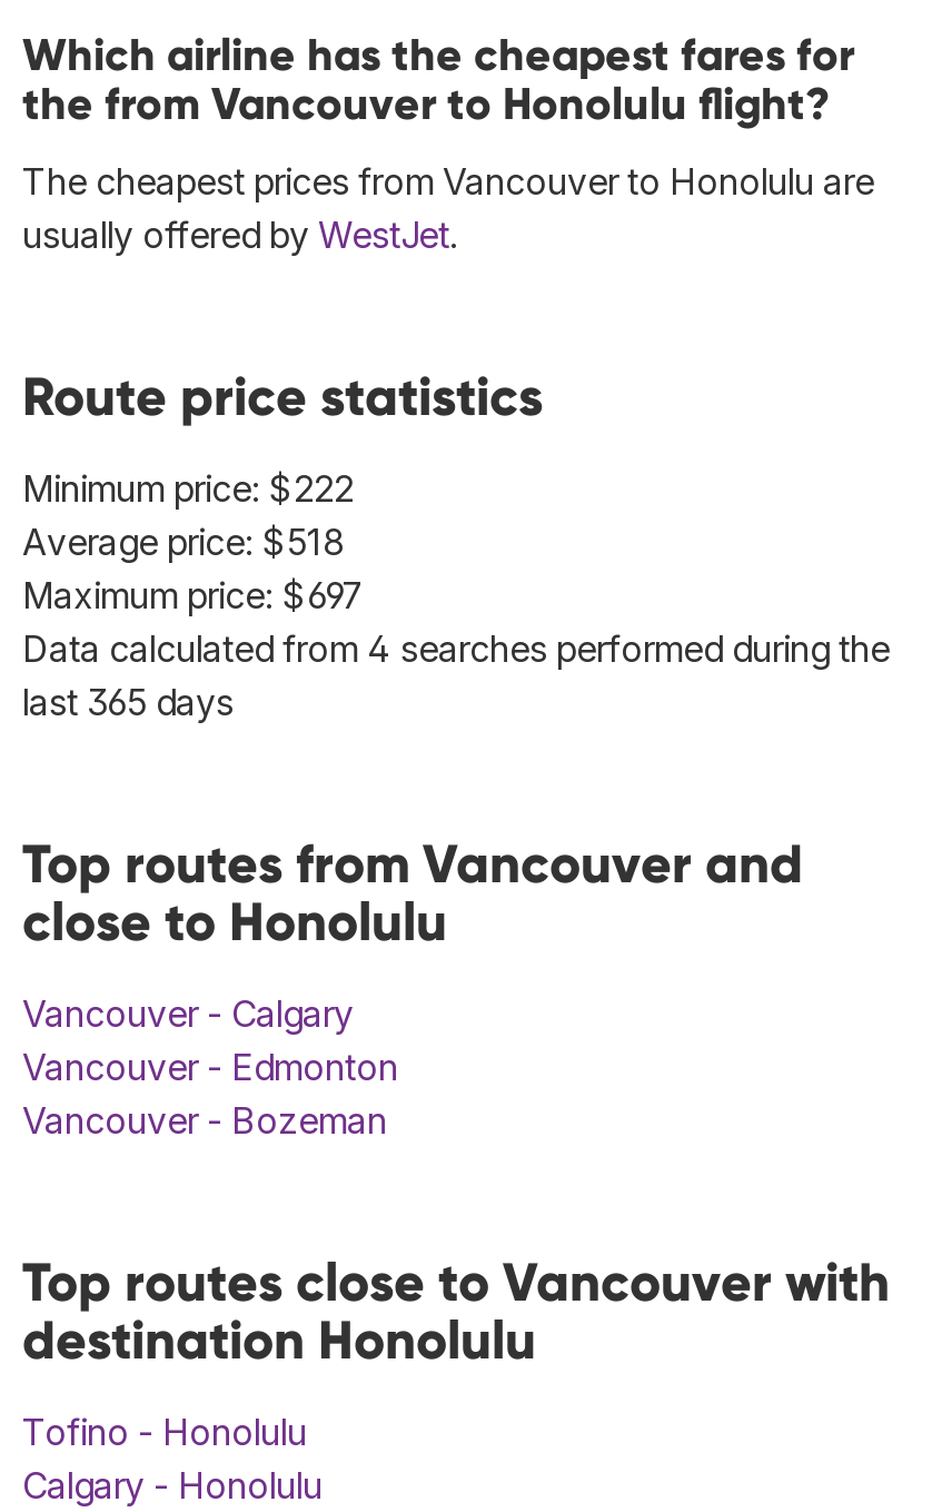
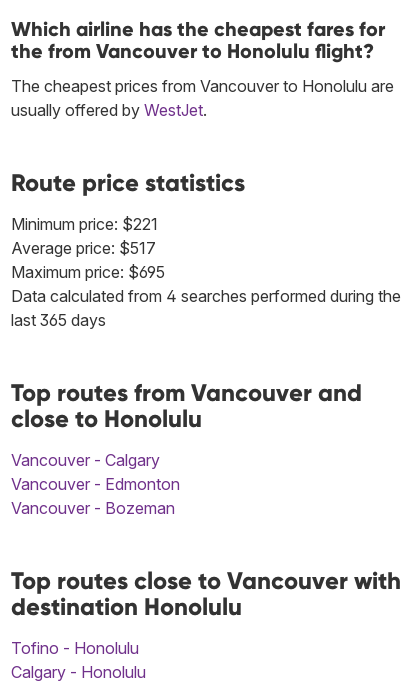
[22,466,354,510] Minimum price: $222 -> [11,214,158,234] Minimum price: $221
[22,519,345,563] Average price: $518 -> [11,238,156,258] Average price: $517
[22,572,365,617] Maximum price: $697 -> [11,262,165,282] Maximum price: $695

